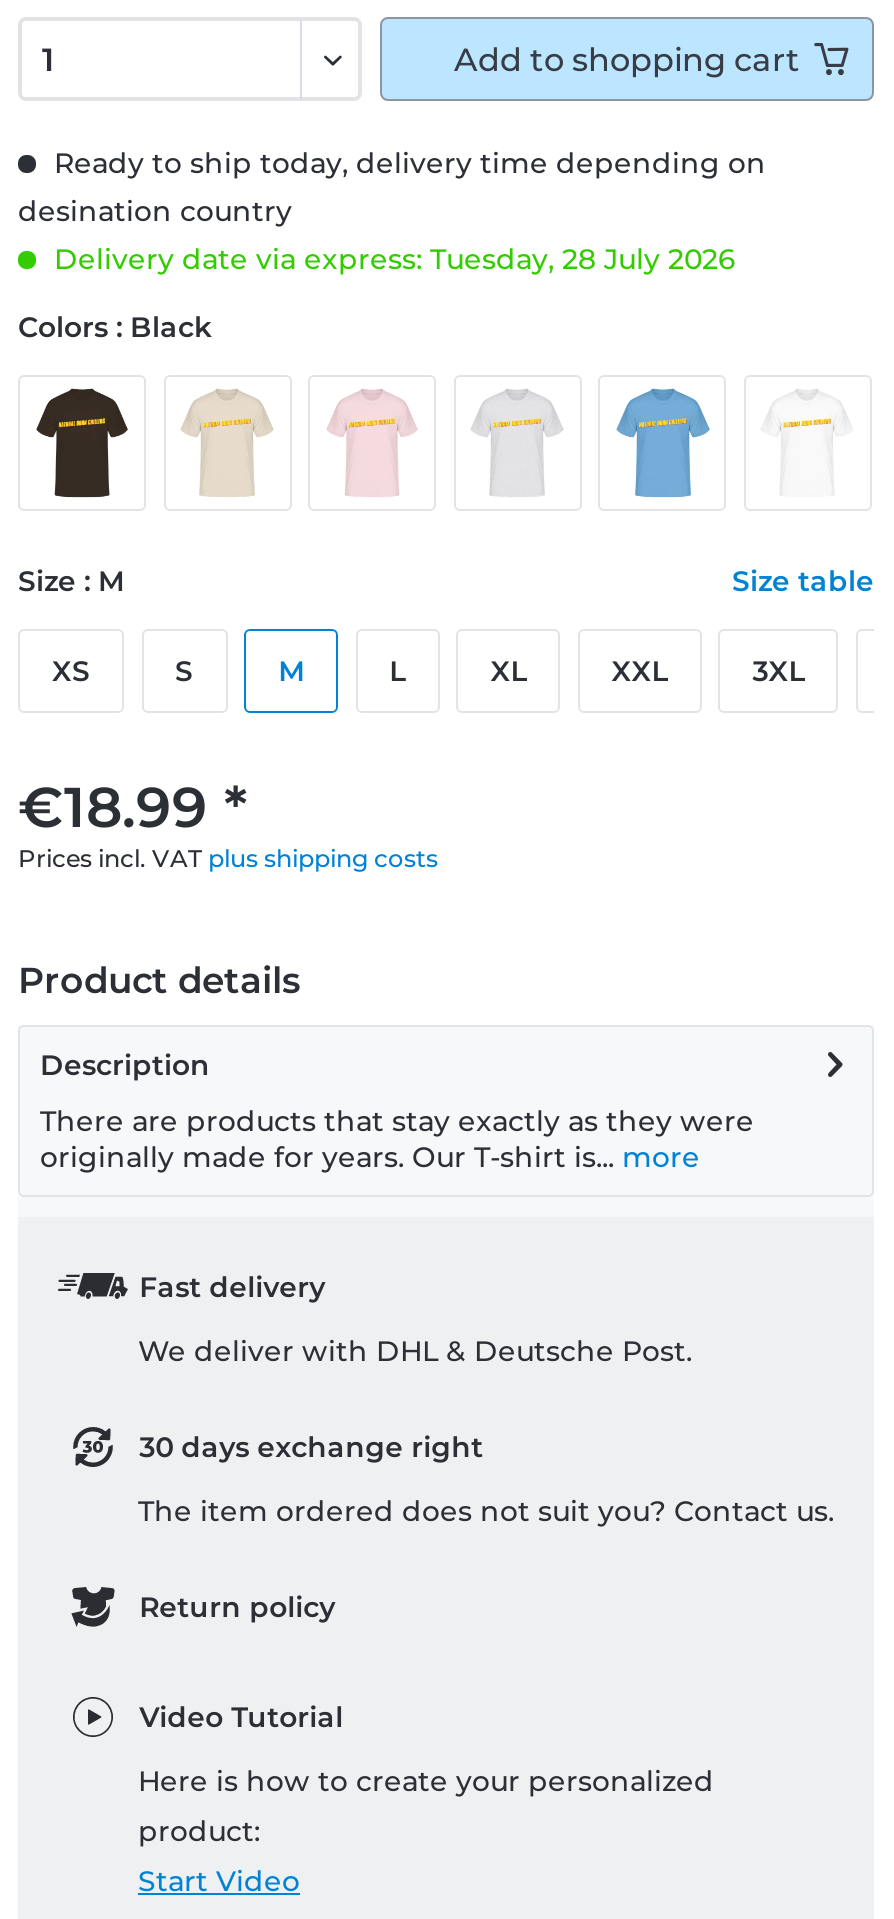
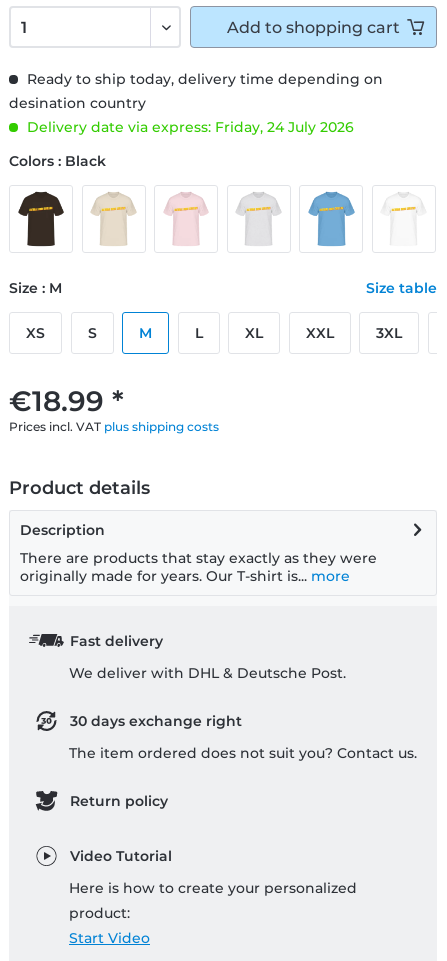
[46,240,736,276] Delivery date via express: Tuesday, 28 July 2026 -> [23,118,354,136] Delivery date via express: Friday, 24 July 2026

